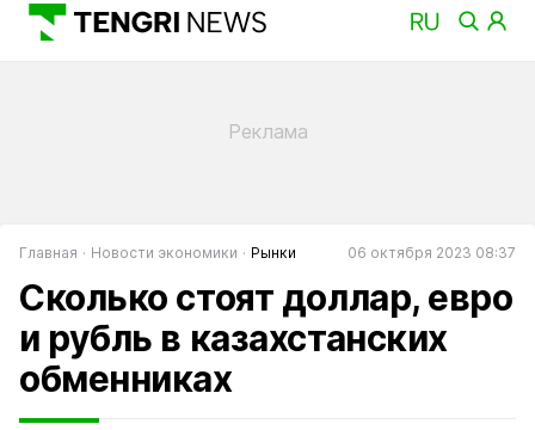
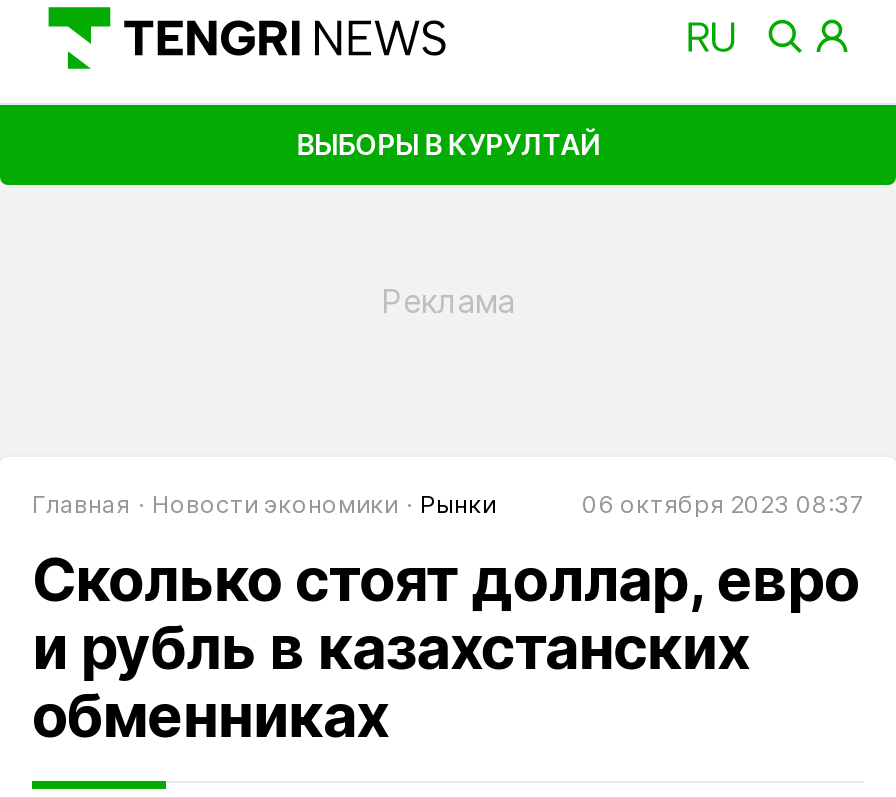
none -> [296,126,600,160] ВЫБОРЫ В КУРУЛТАЙ

